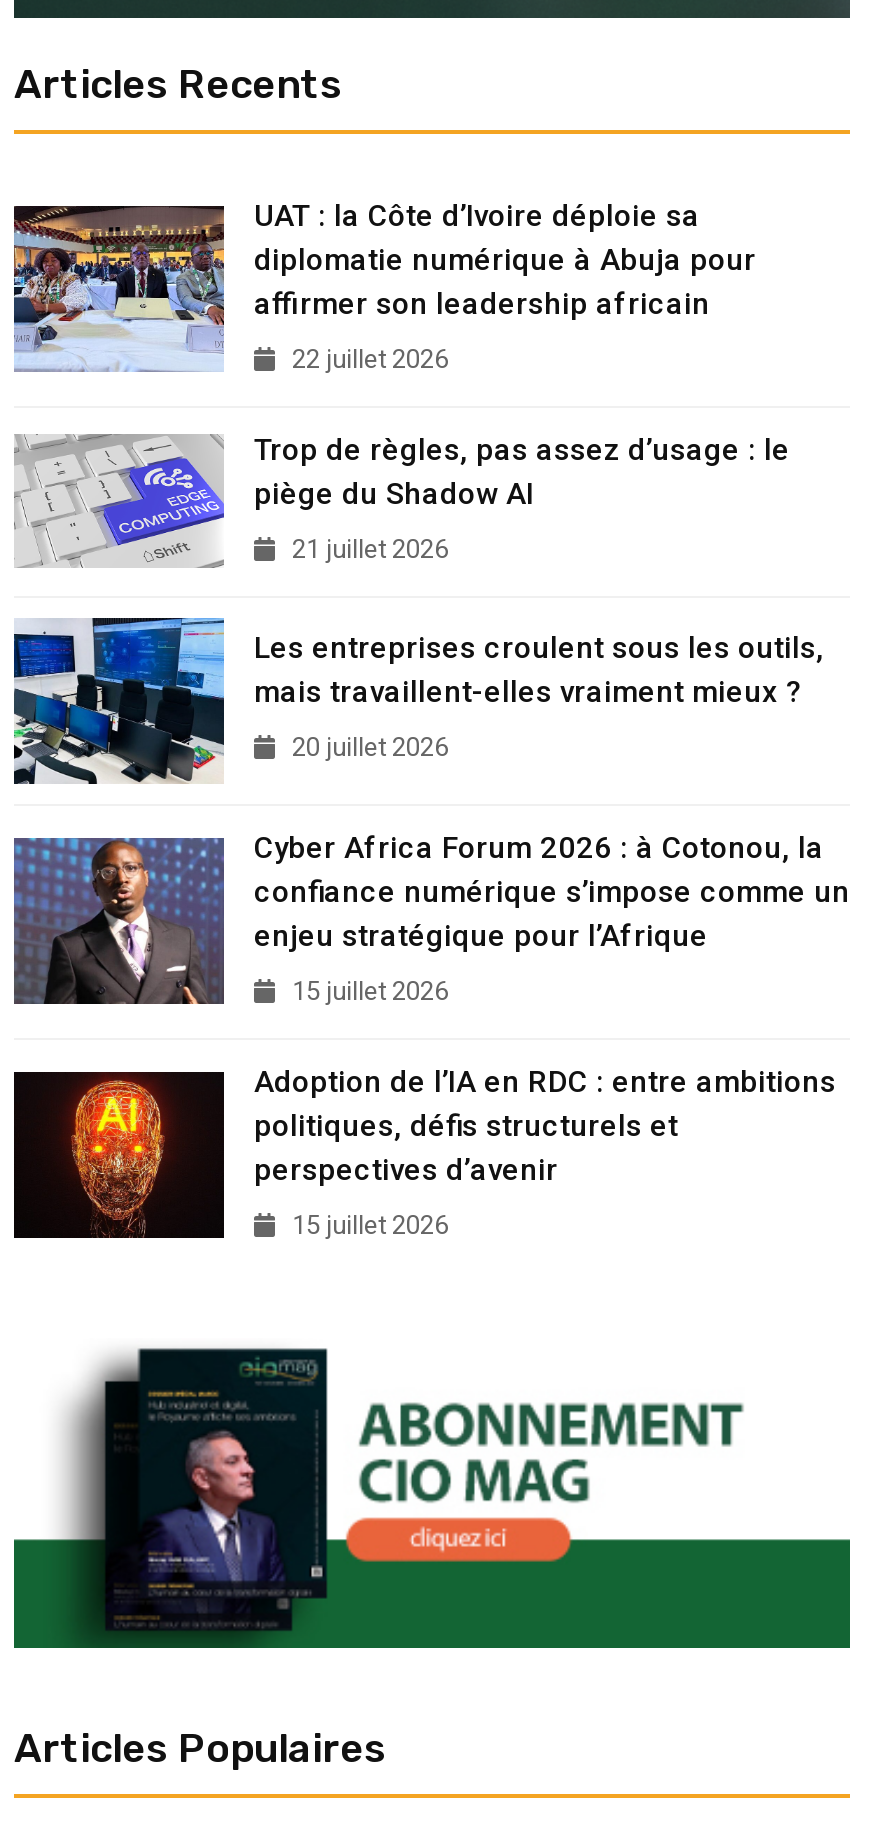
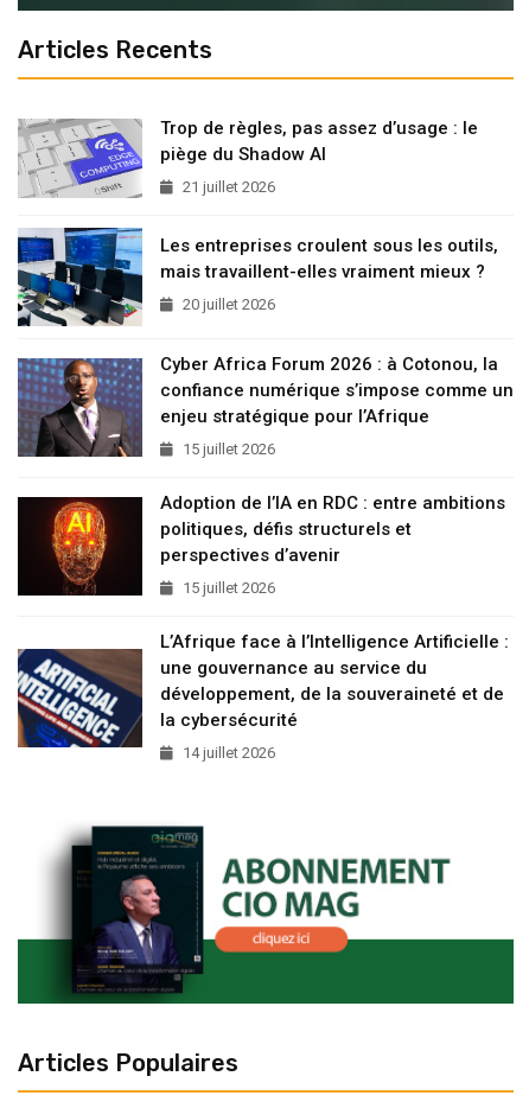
[12,199,756,375] [image] | UAT : la Côte d’Ivoire déploie sa | diplomatie numérique à Abuja pour | affirmer son leadership africain | 22 juillet 2026 -> none
moved [16,433,850,1241] -> [19,118,514,597]: [image] | Trop de règles, pas assez d’usage : le | piège du Shadow AI | ... | perspectives d’avenir | 15 juillet 2026
none -> [17,631,509,762] [image] | L’Afrique face à l’Intelligence Artificielle : | une gouvernance au service du | développement, de la souveraineté et de | la cybersécurité | 14 juillet 2026

